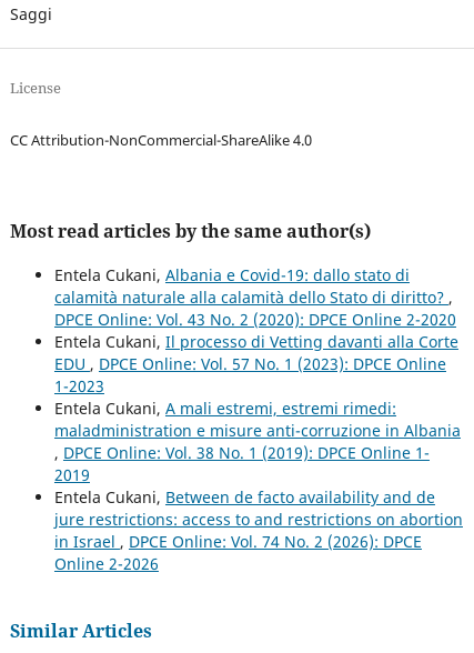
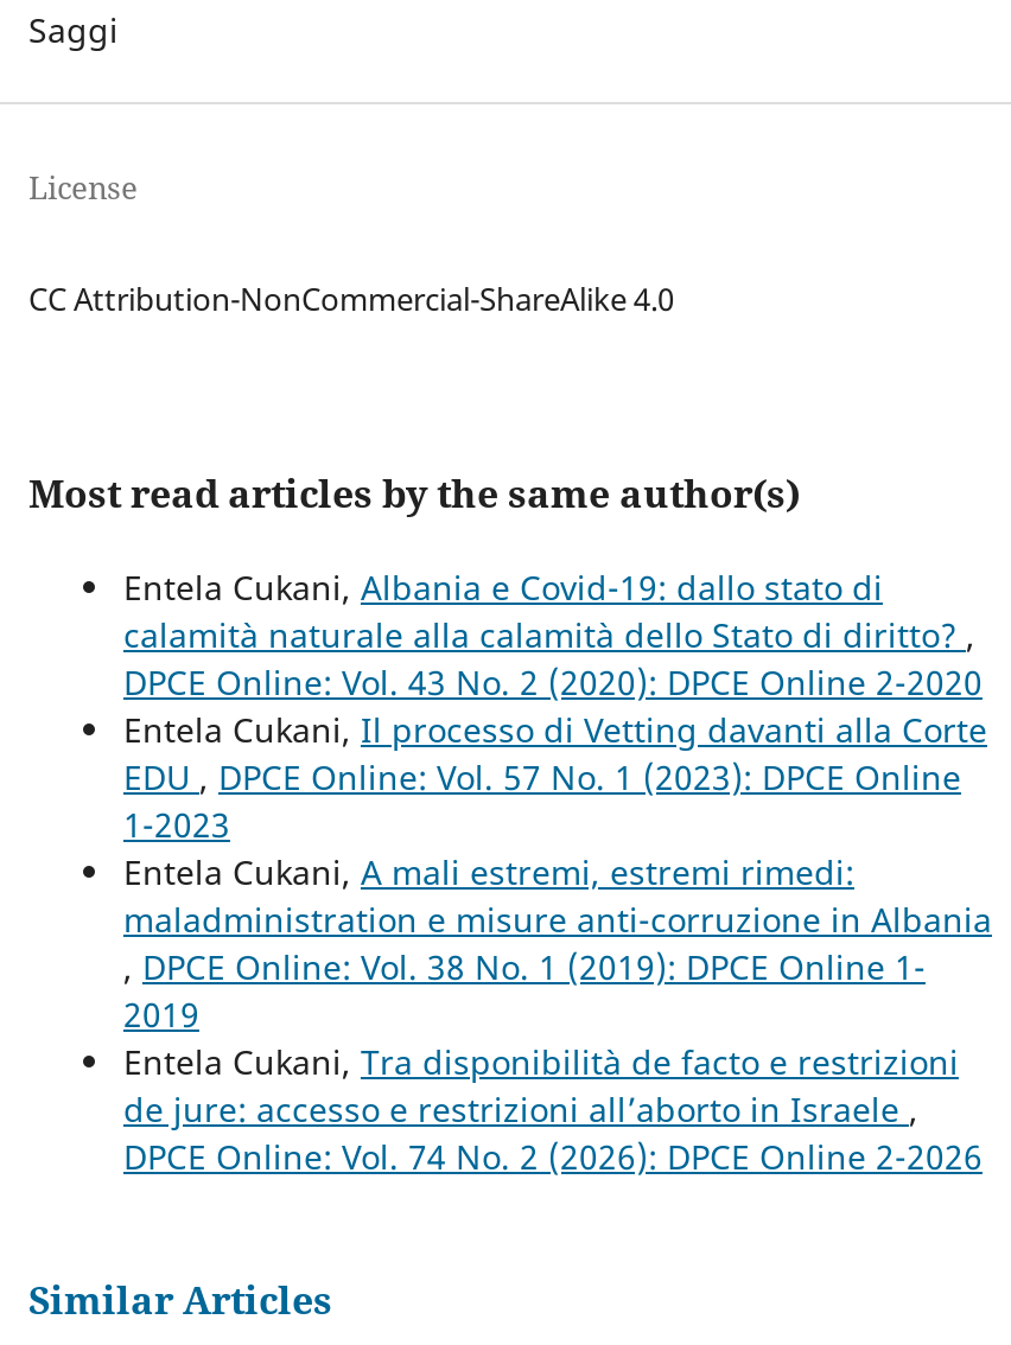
[54,487,463,575] Entela Cukani, Between de facto availability and de | jure restrictions: access to and restrictions on abortion | in Israel, DPCE Online: Vol. 74 No. 2 (2026): DPCE | Online 2-2026 -> [123,1040,983,1180] Entela Cukani, Tra disponibilità de facto e restrizioni | de jure: accesso e restrizioni all’aborto in Israele, | DPCE Online: Vol. 74 No. 2 (2026): DPCE Online 2-2026

